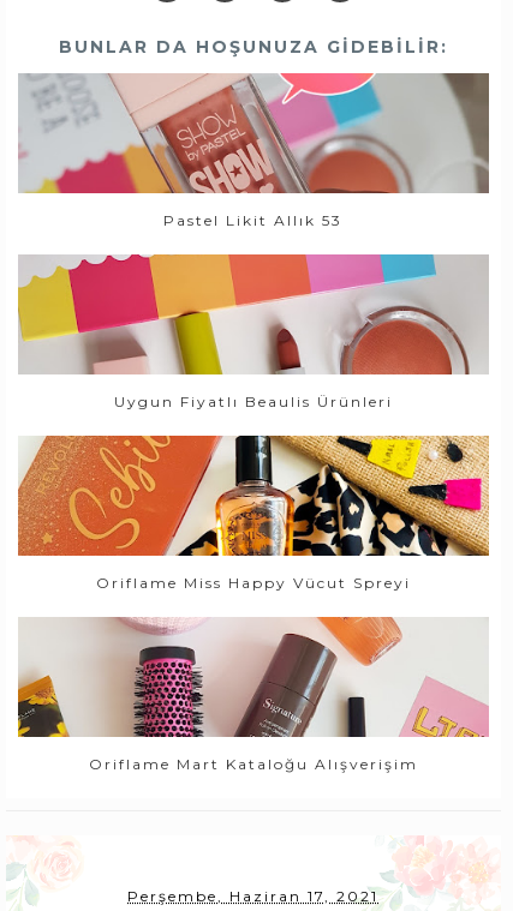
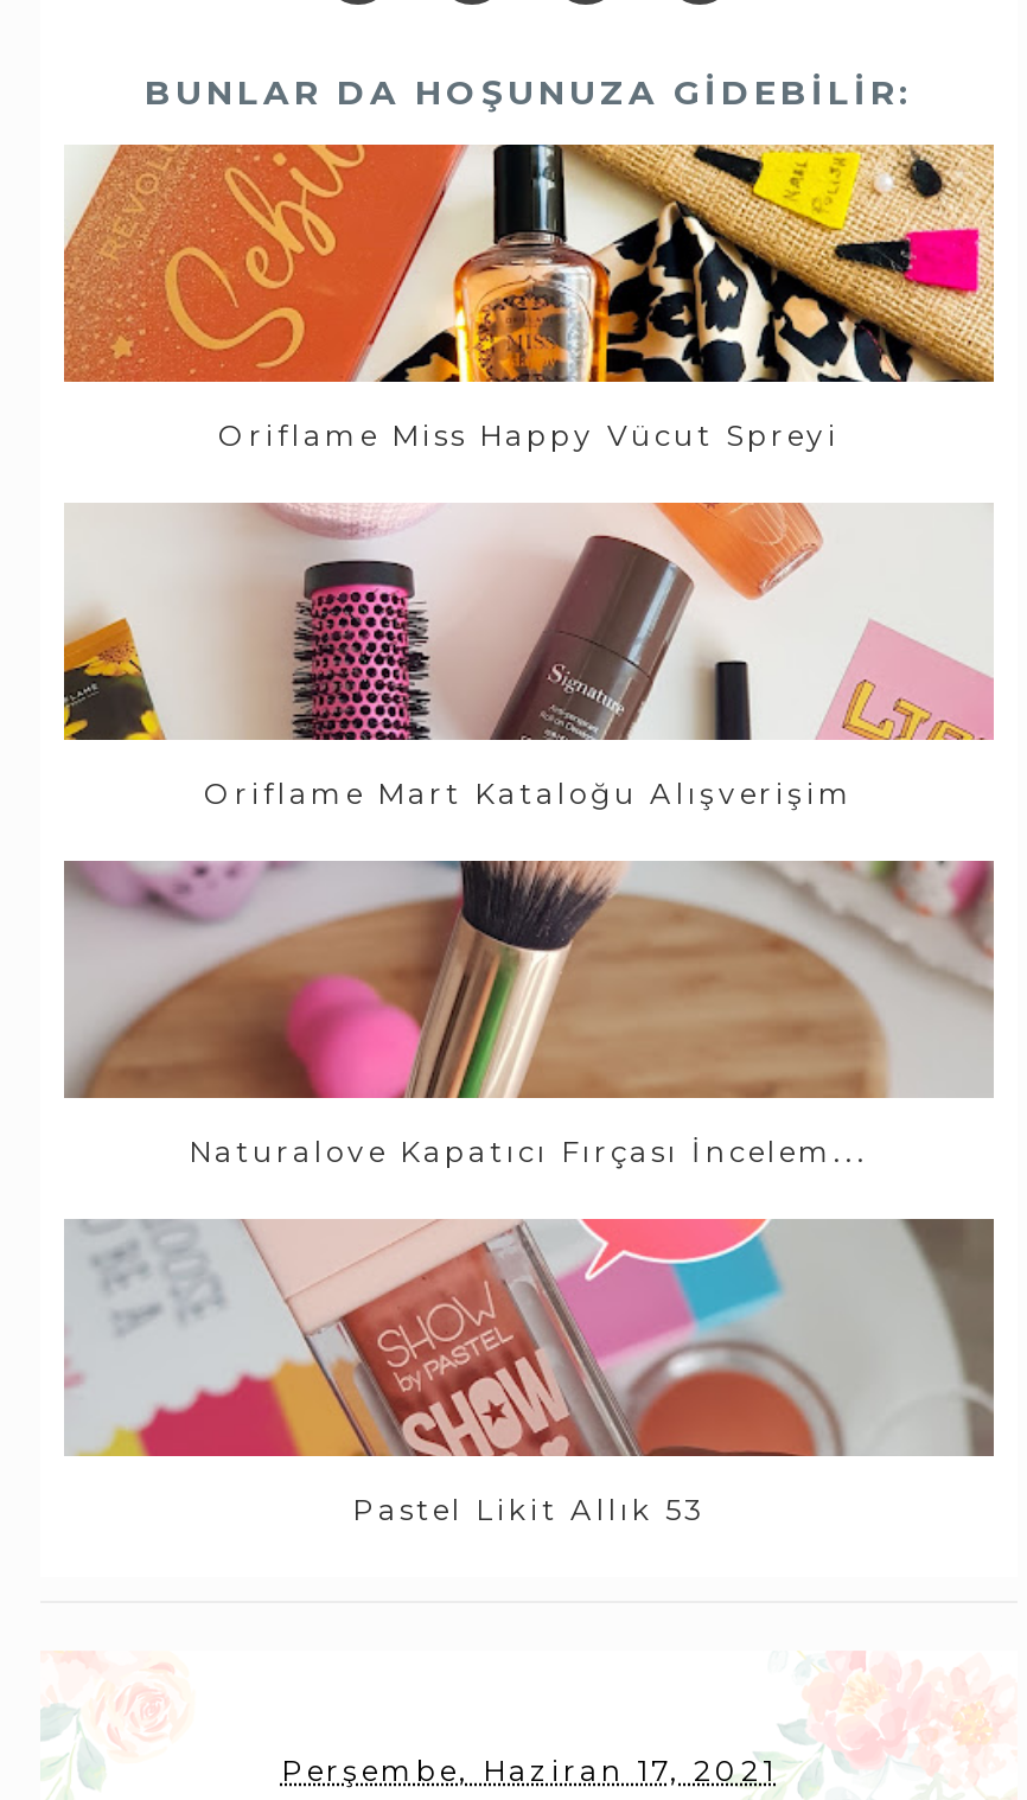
moved [19,72,490,229] -> [66,1217,996,1527]: [image] | Pastel Likit Allık 53
[17,253,488,410] [image] | Uygun Fiyatlı Beaulis Ürünleri -> none
moved [16,433,491,773] -> [59,140,999,810]: [image] | Oriflame Miss Happy Vücut Spreyi | Oriflame Mart Kataloğu Alışverişim
none -> [64,858,994,1168] [image] | Naturalove Kapatıcı Fırçası İncelem...

